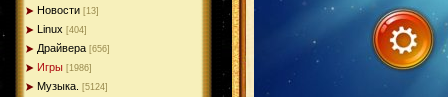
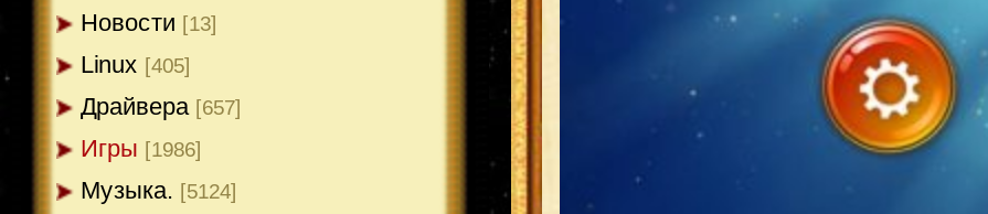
[37,23,87,35] Linux [404] -> [81,51,191,77] Linux [405]
[37,42,110,54] Драйвера [656] -> [81,93,242,119] Драйвера [657]

